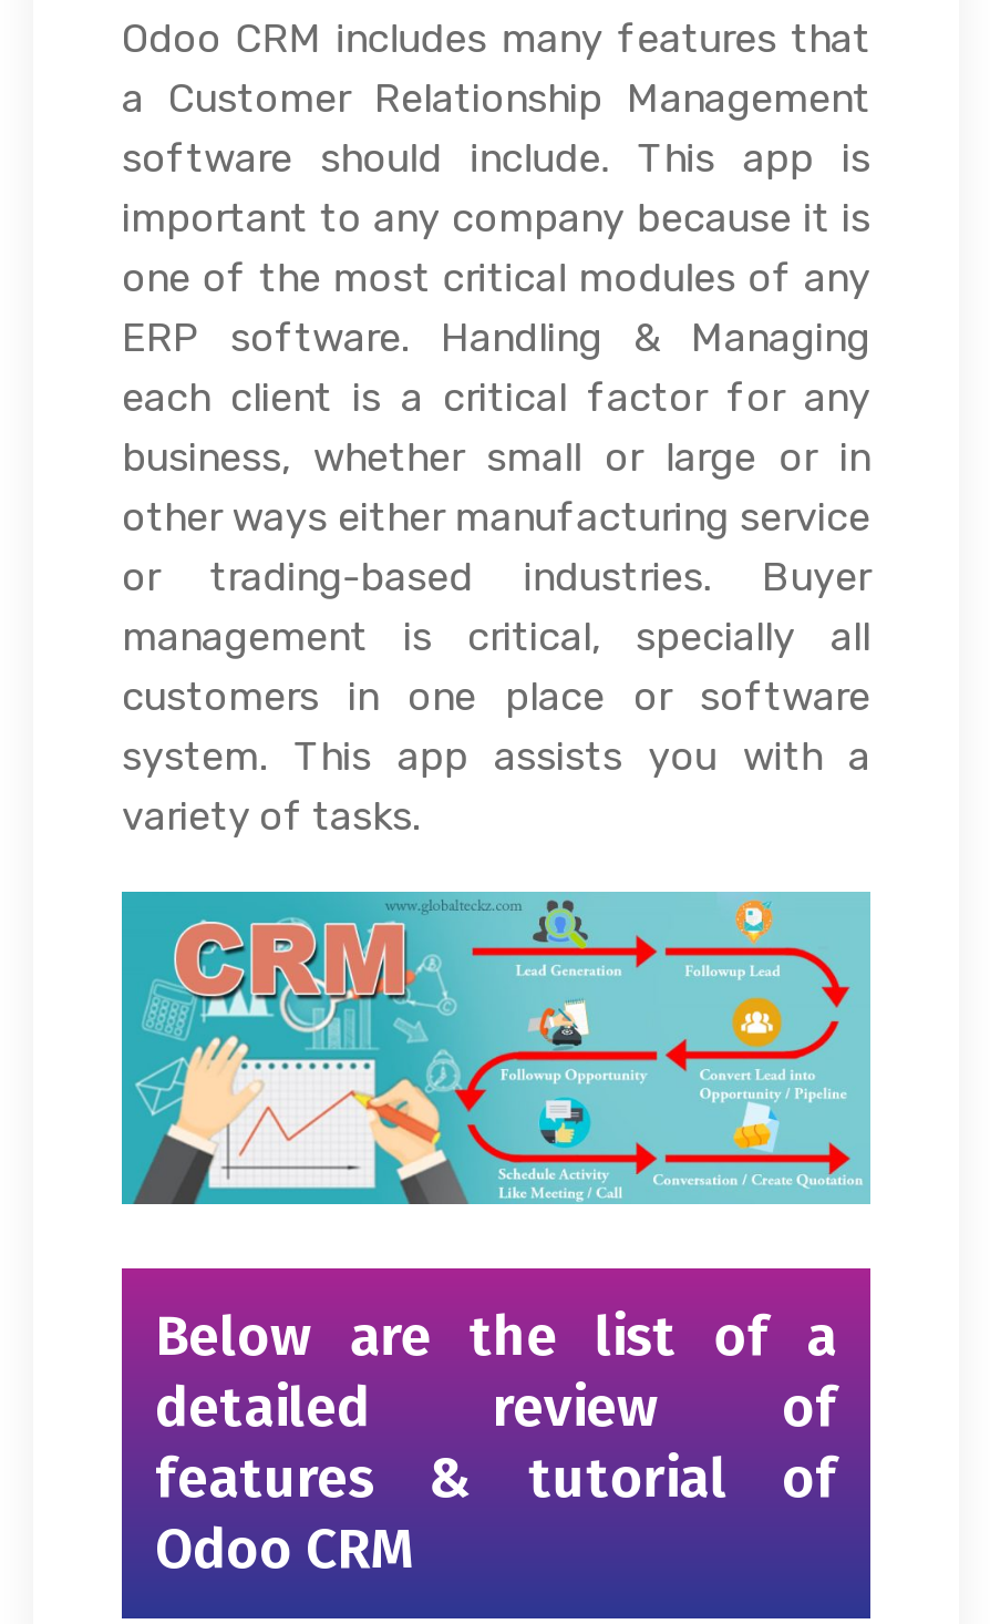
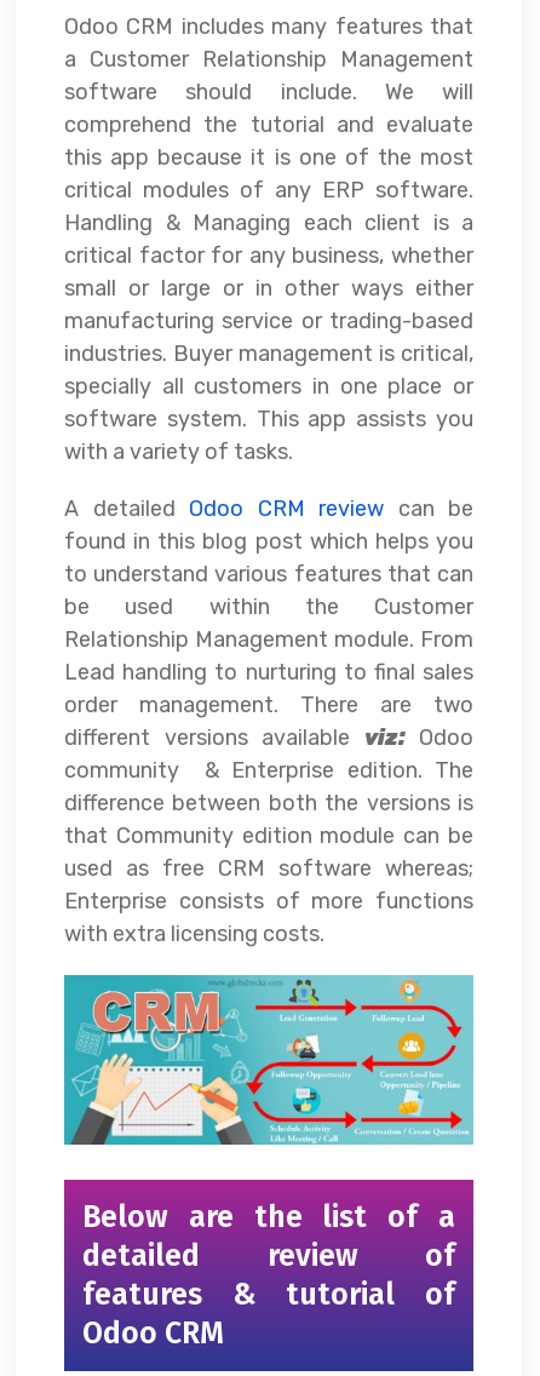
[122,135,870,841] software should include. This app is | important to any company because it is | one of the most critical modules of any | ERP software. Handling & Managing | each client is a critical factor for any | business, whether small or large or in | other ways either manufacturing service | or trading-based industries. Buyer | management is critical, specially all | customers in one place or software | system. This app assists you with a | variety of tasks. -> [64,78,473,947] software should include. We will | comprehend the tutorial and evaluate | this app because it is one of the most | critical modules of any ERP software. | Handling & Managing each client is a | critical factor for any business, whether | small or large or in other ways either | manufacturing service or trading-based | industries. Buyer management is critical, | specially all customers in one place or | software system. This app assists you | with a variety of tasks. | A detailed Odoo CRM review can be | found in this blog post which helps you | to understand various features that can | be used within the Customer | Relationship Management module. From | Lead handling to nurturing to final sales | order management. There are two | different versions available viz: Odoo | community & Enterprise edition. The | difference between both the versions is | that Community edition module can be | used as free CRM software whereas; | Enterprise consists of more functions | with extra licensing costs.

